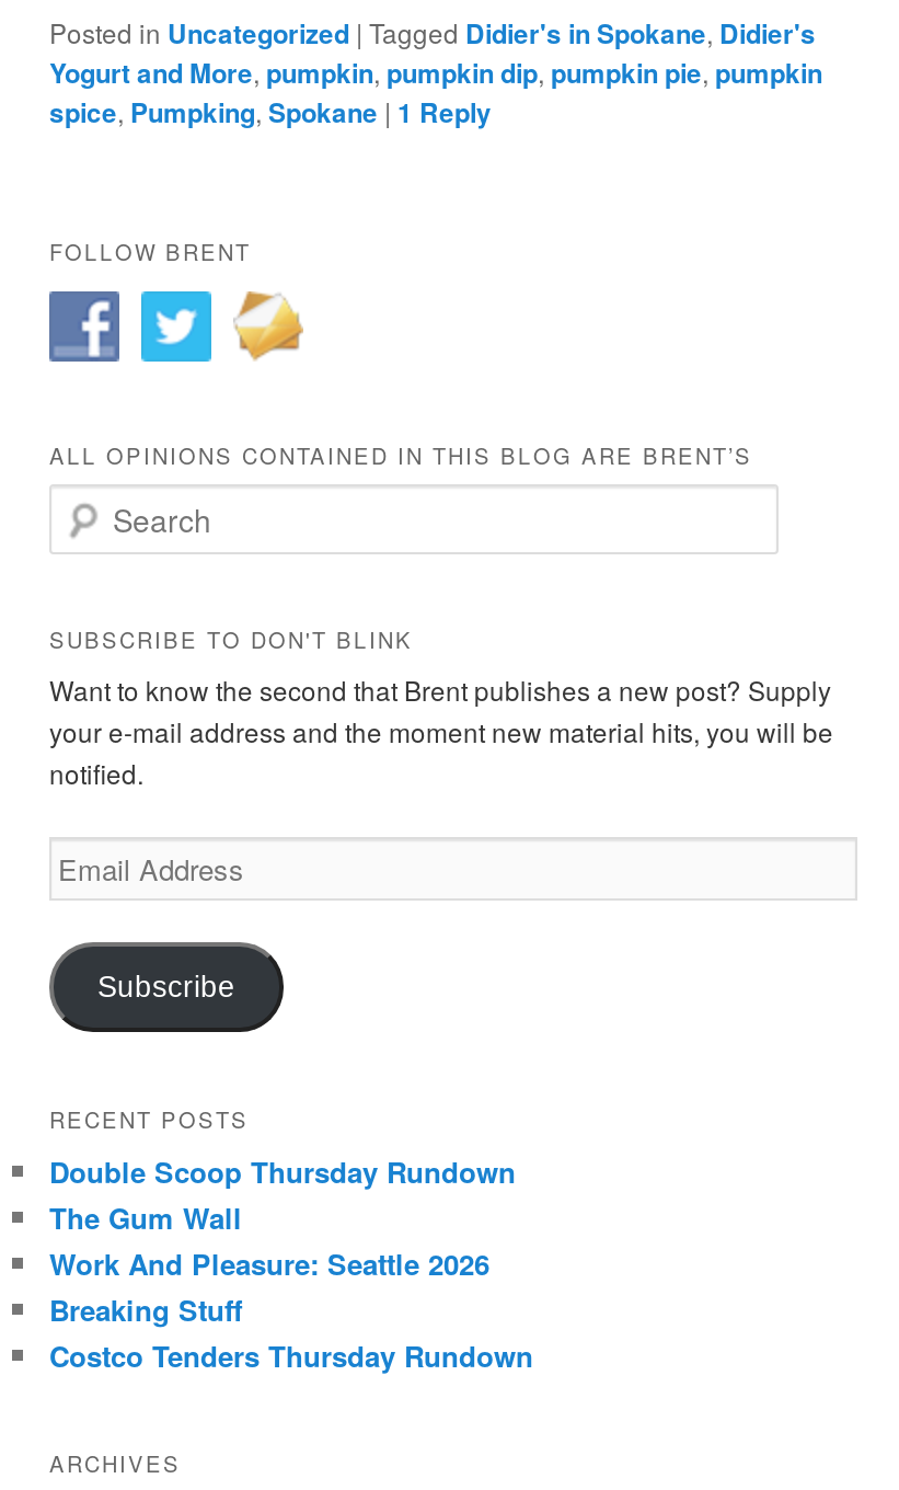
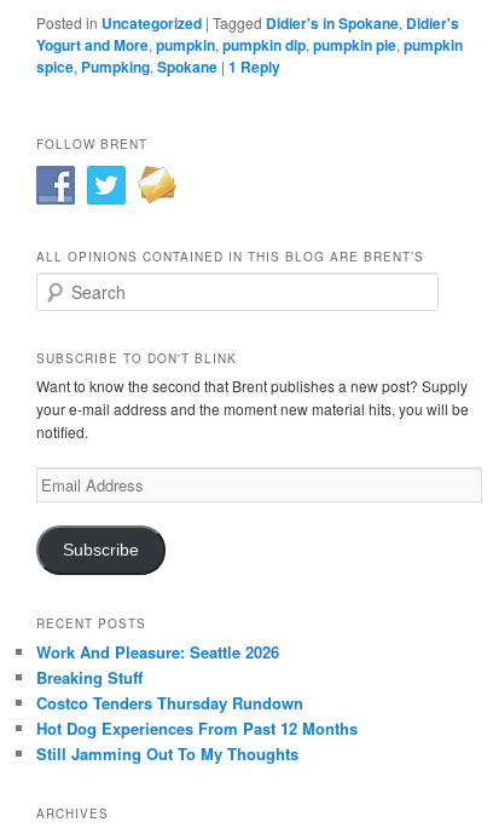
[49,1149,516,1237] Double Scoop Thursday Rundown | The Gum Wall -> none
moved [49,1242,533,1375] -> [36,640,303,714]: Work And Pleasure: Seattle 2026 | Breaking Stuff | Costco Tenders Thursday Rundown
none -> [36,716,358,765] Hot Dog Experiences From Past 12 Months | Still Jamming Out To My Thoughts

